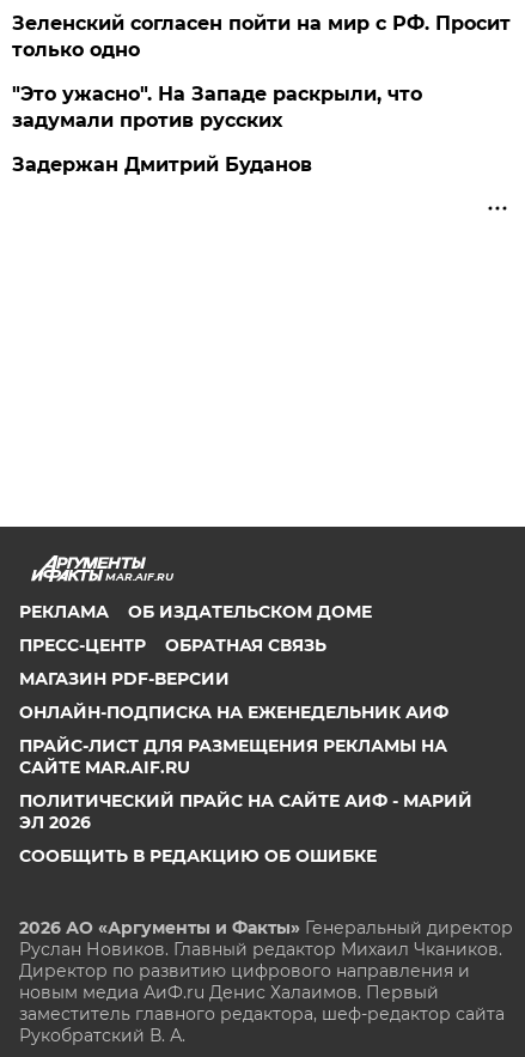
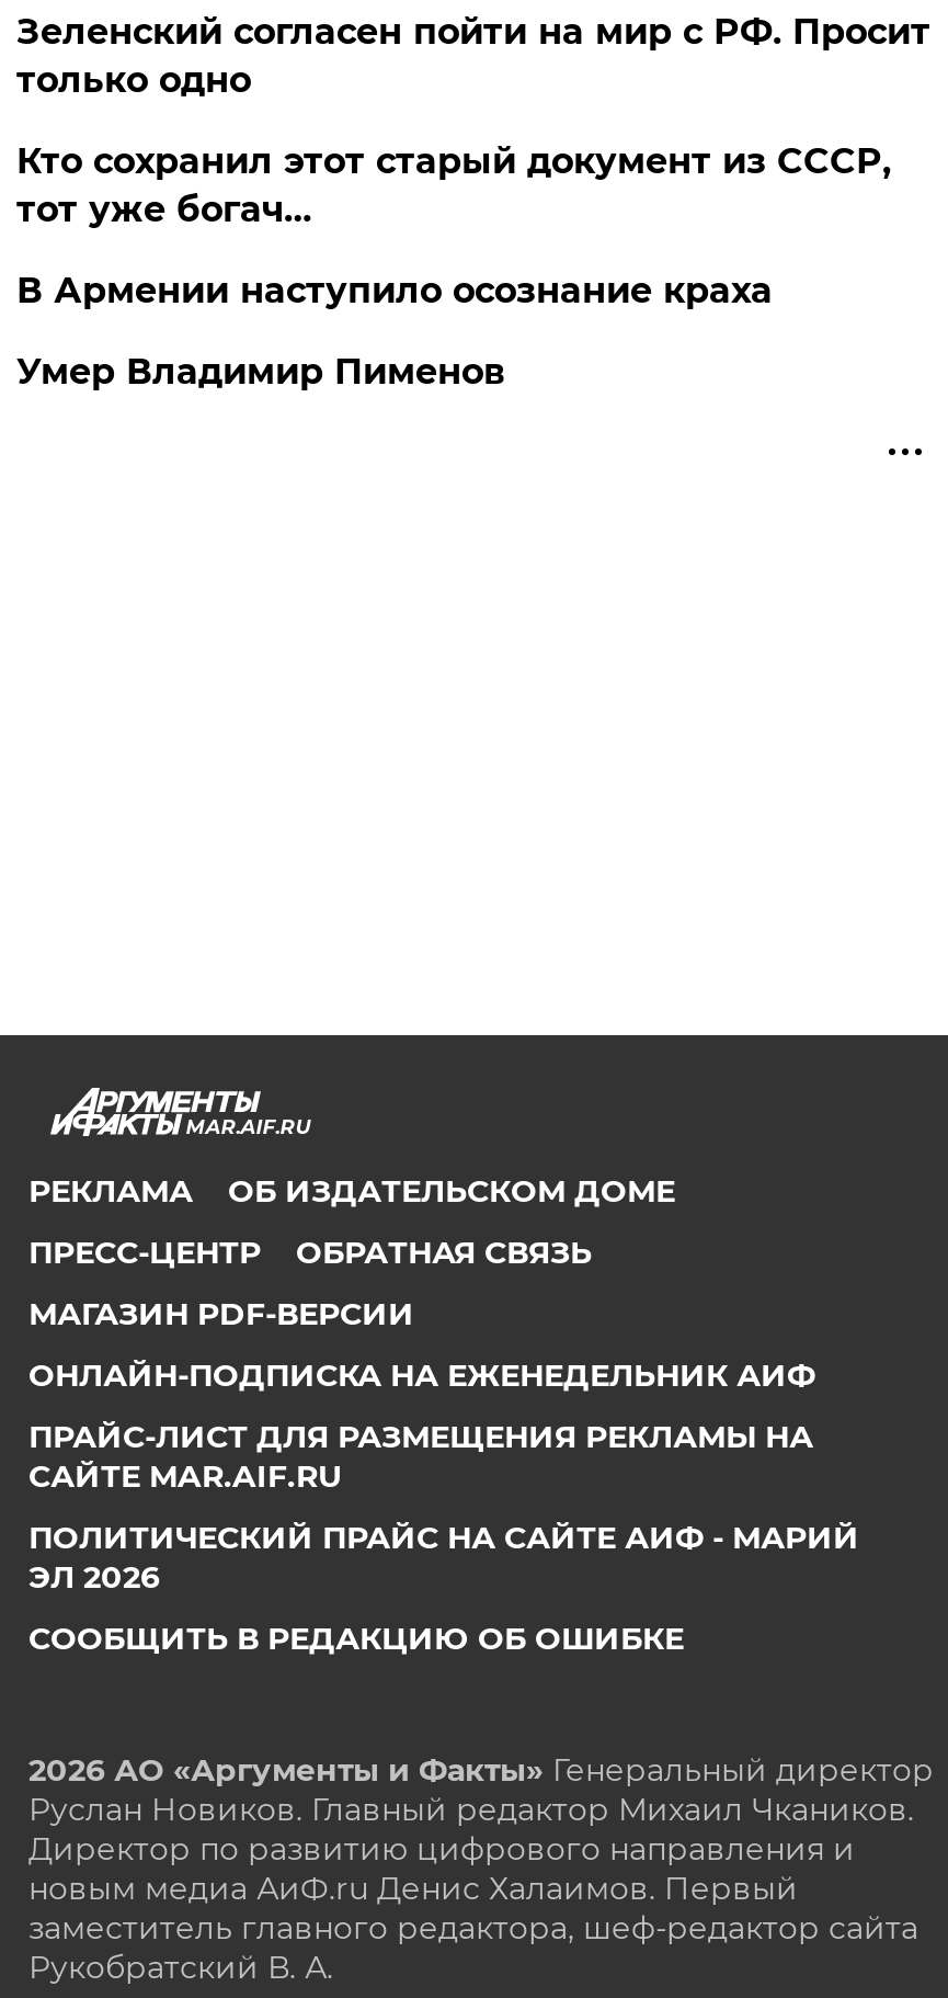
[12,83,423,176] "Это ужасно". На Западе раскрыли, что | задумали против русских | Задержан Дмитрий Буданов -> [16,140,891,393] Кто сохранил этот старый документ из СССР, | тот уже богач… | В Армении наступило осознание краха | Умер Владимир Пименов

